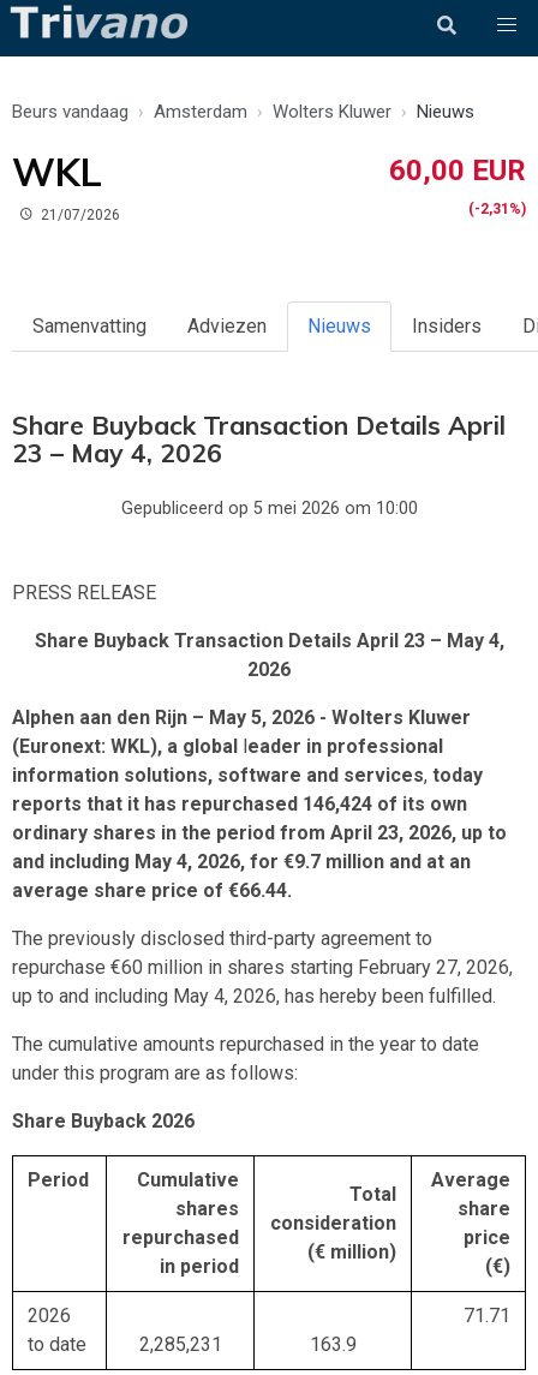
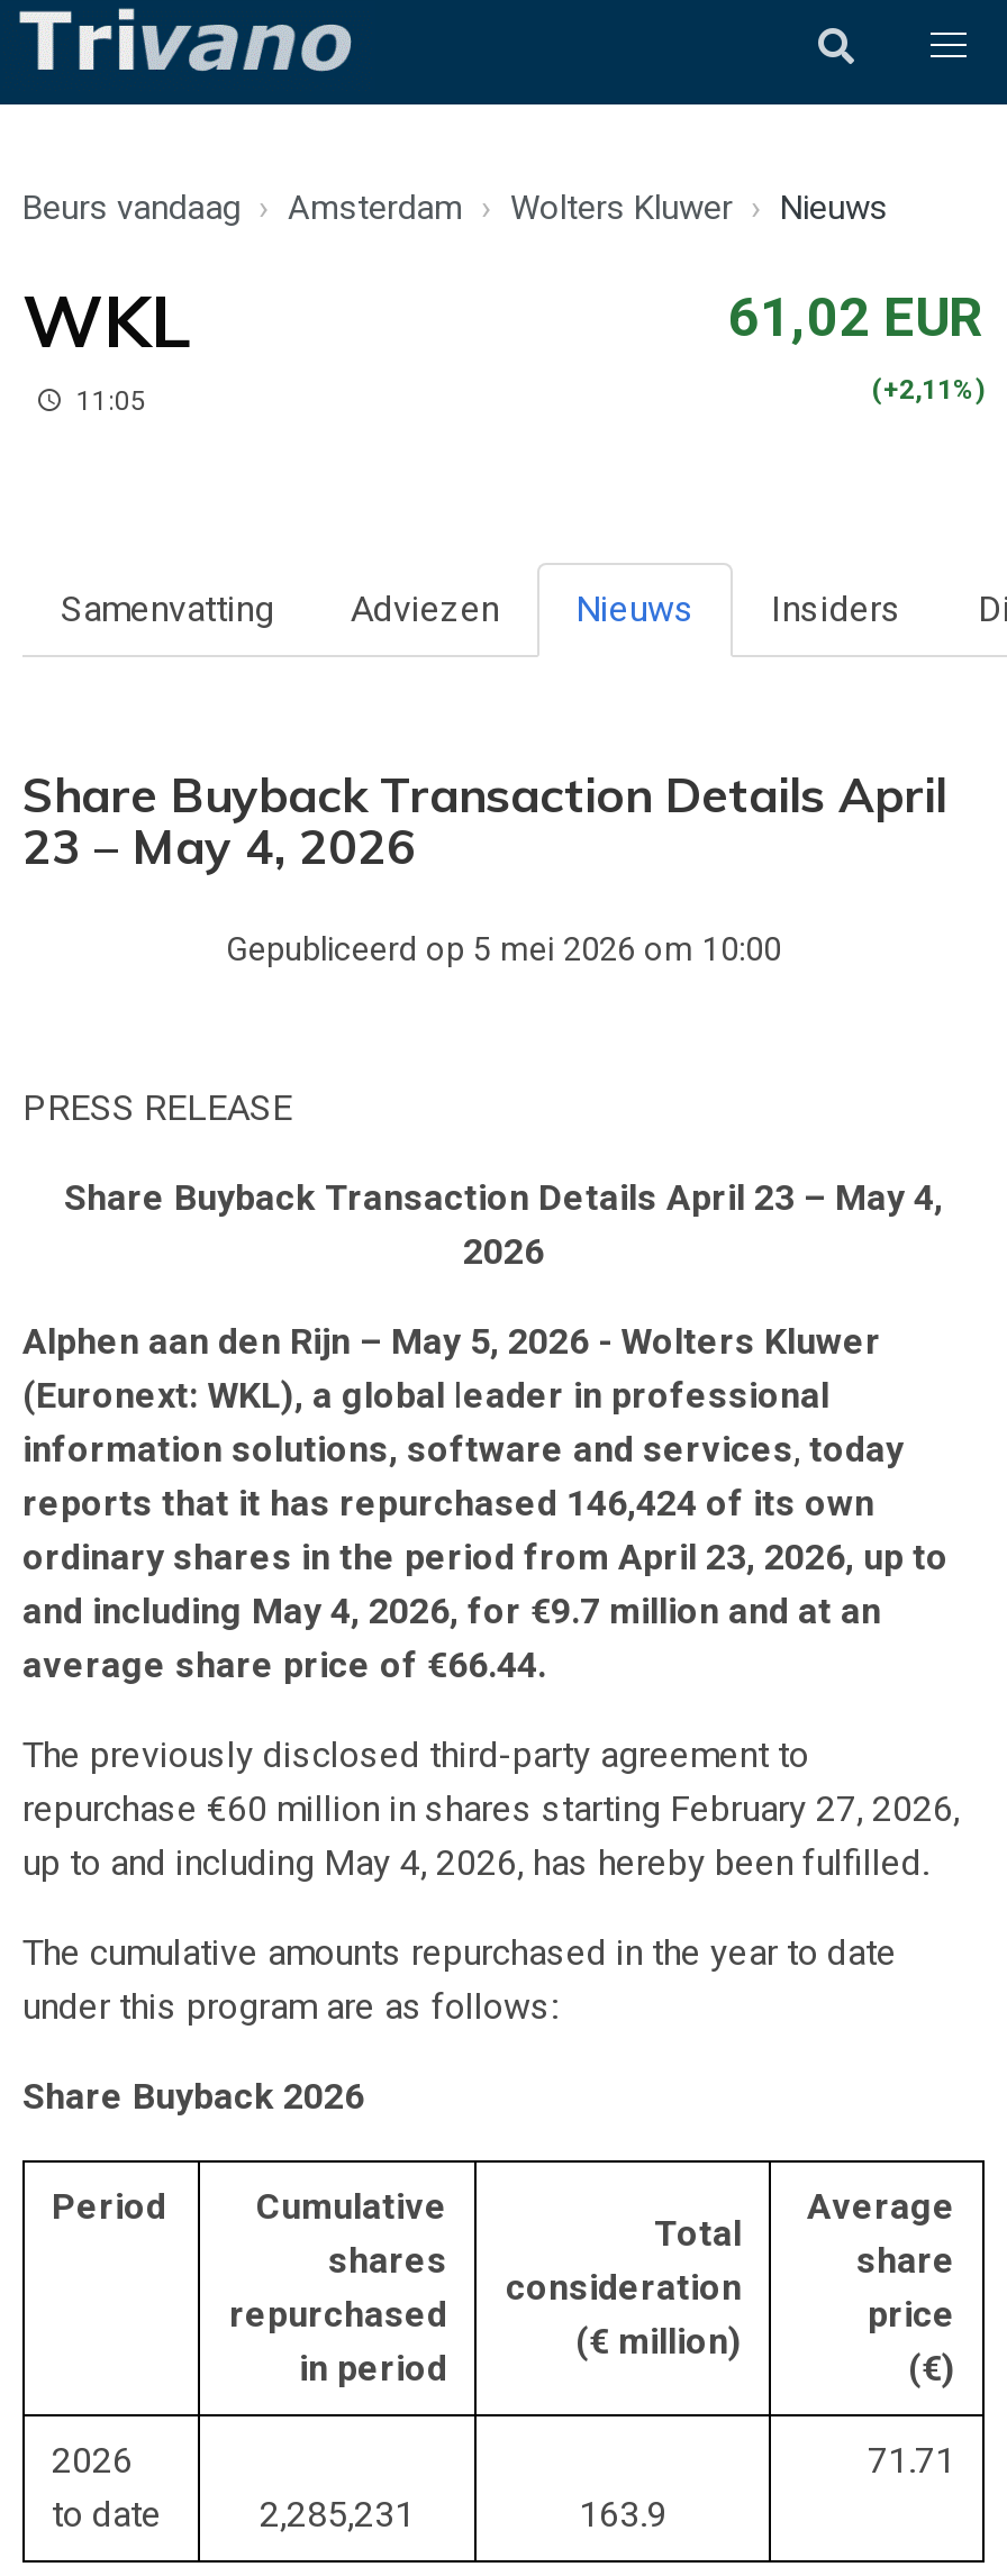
[389,154,526,188] 60,00 EUR -> [728,287,985,350] 61,02 EUR
[41,207,120,224] 21/07/2026 -> [76,386,146,417] 11:05
[468,201,526,218] (-2,31%) -> [872,375,985,406] (+2,11%)

